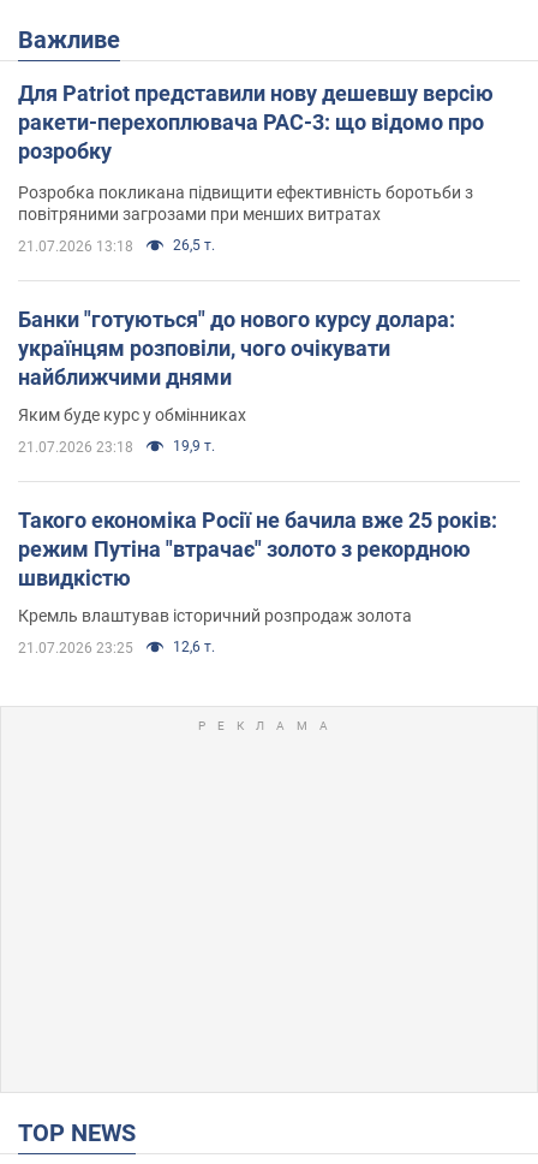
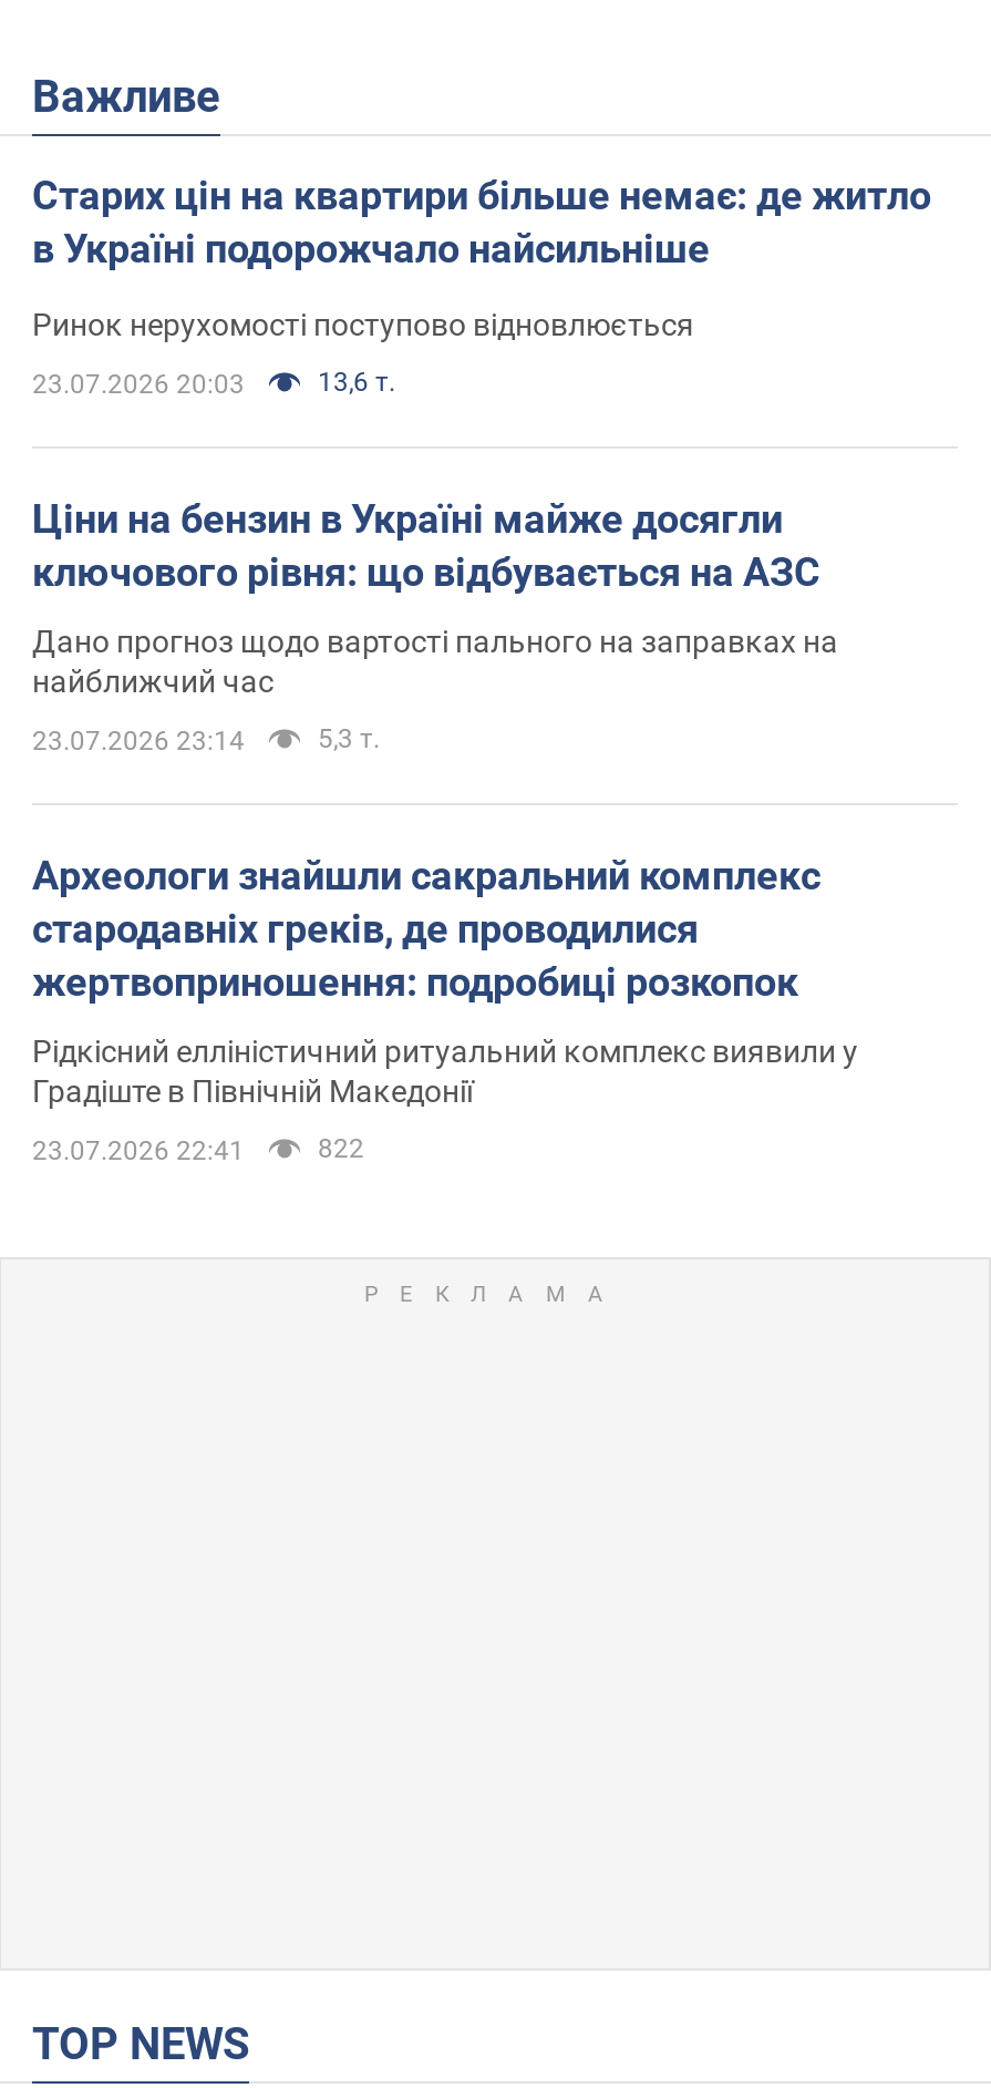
[18,80,494,163] Для Patriot представили нову дешевшу версію | ракети-перехоплювача PAC-3: що відомо про | розробку -> [32,171,931,271] Старих цін на квартири більше немає: де житло | в Україні подорожчало найсильніше
[18,182,473,223] Розробка покликана підвищити ефективність боротьби з | повітряними загрозами при менших витратах -> [32,306,694,342] Ринок нерухомості поступово відновлюється
[18,237,215,255] 21.07.2026 13:18 | 26,5 т. -> [32,366,395,399] 23.07.2026 20:03 | 13,6 т.
[18,306,455,389] Банки "готуються" до нового курсу долара: | українцям розповіли, чого очікувати | найближчими днями -> [32,494,820,594] Ціни на бензин в Україні майже досягли | ключового рівня: що відбувається на АЗС
[18,405,246,424] Яким буде курс у обмінниках -> [32,623,838,698] Дано прогноз щодо вартості пального на заправках на | найближчий час
[18,437,215,455] 21.07.2026 23:18 | 19,9 т. -> [32,723,380,756] 23.07.2026 23:14 | 5,3 т.
[18,507,497,590] Такого економіка Росії не бачила вже 25 років: | режим Путіна "втрачає" золото з рекордною | швидкістю -> [32,851,820,1004] Археологи знайшли сакральний комплекс | стародавніх греків, де проводилися | жертвоприношення: подробиці розкопок
[18,606,412,625] Кремль влаштував історичний розпродаж золота -> [32,1033,858,1108] Рідкісний елліністичний ритуальний комплекс виявили у | Градіште в Північній Македонії
[18,638,215,656] 21.07.2026 23:25 | 12,6 т. -> [32,1133,364,1166] 23.07.2026 22:41 | 822

